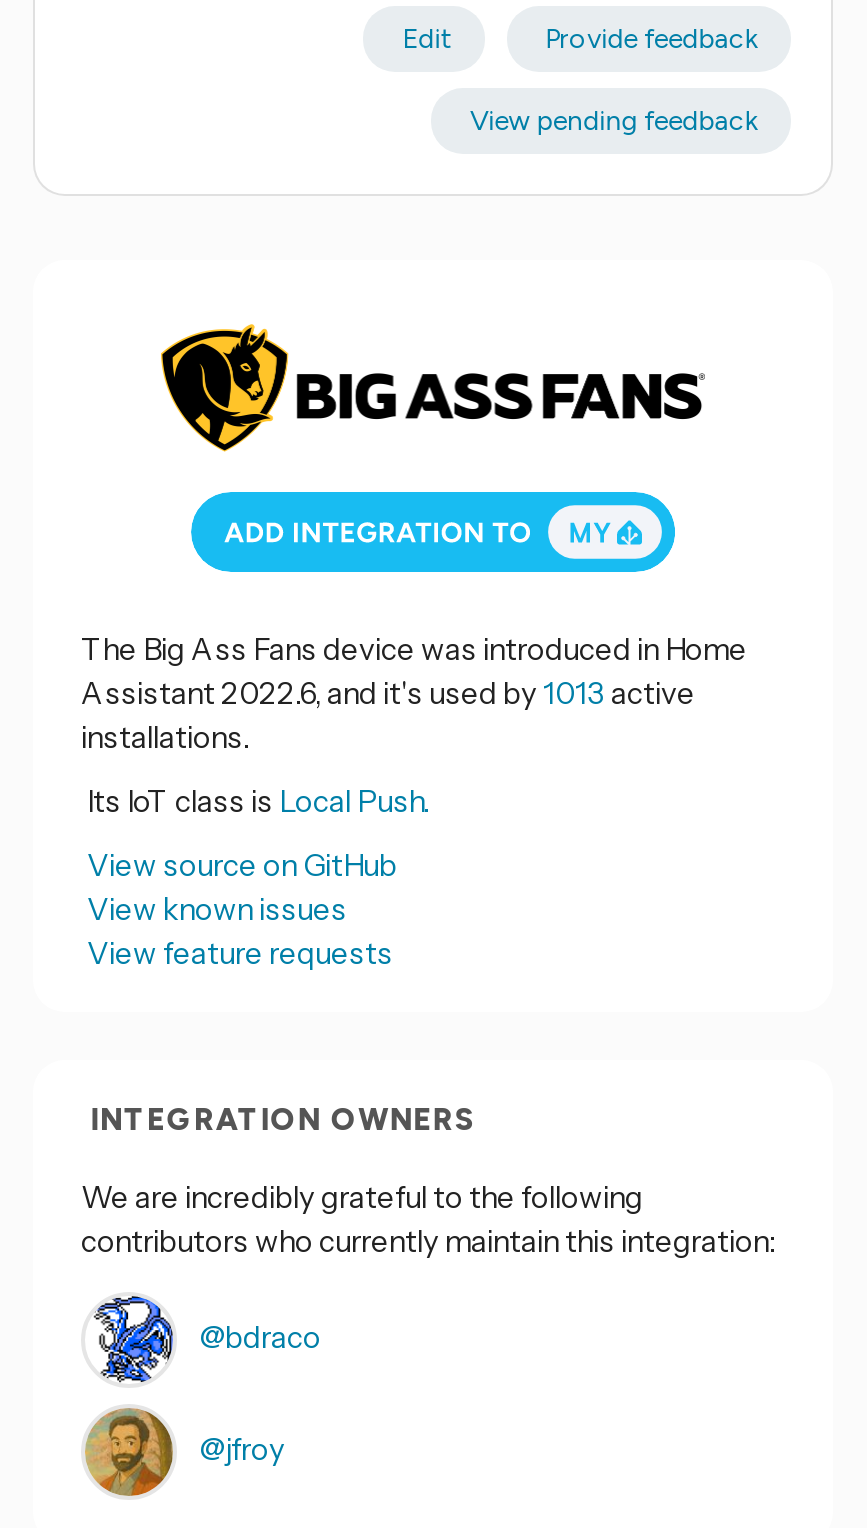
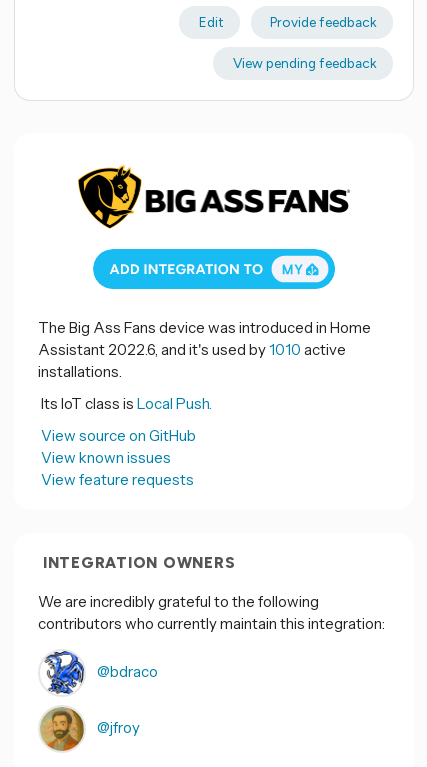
[81,674,695,712] Assistant 2022.6, and it's used by 1013 active -> [38,340,346,359] Assistant 2022.6, and it's used by 1010 active

